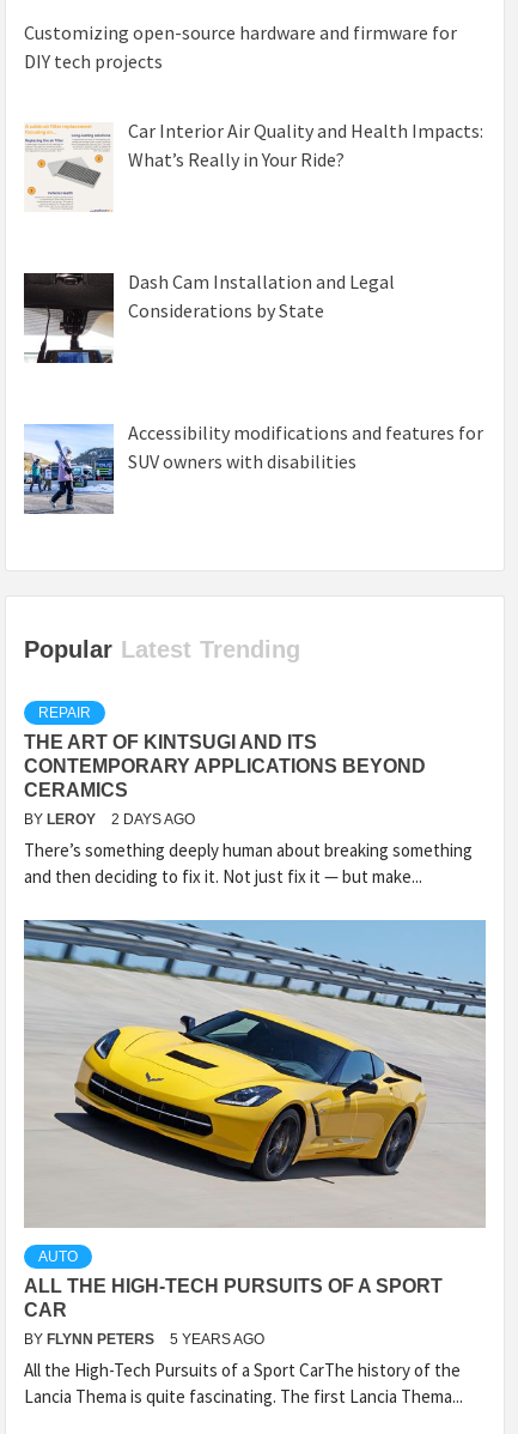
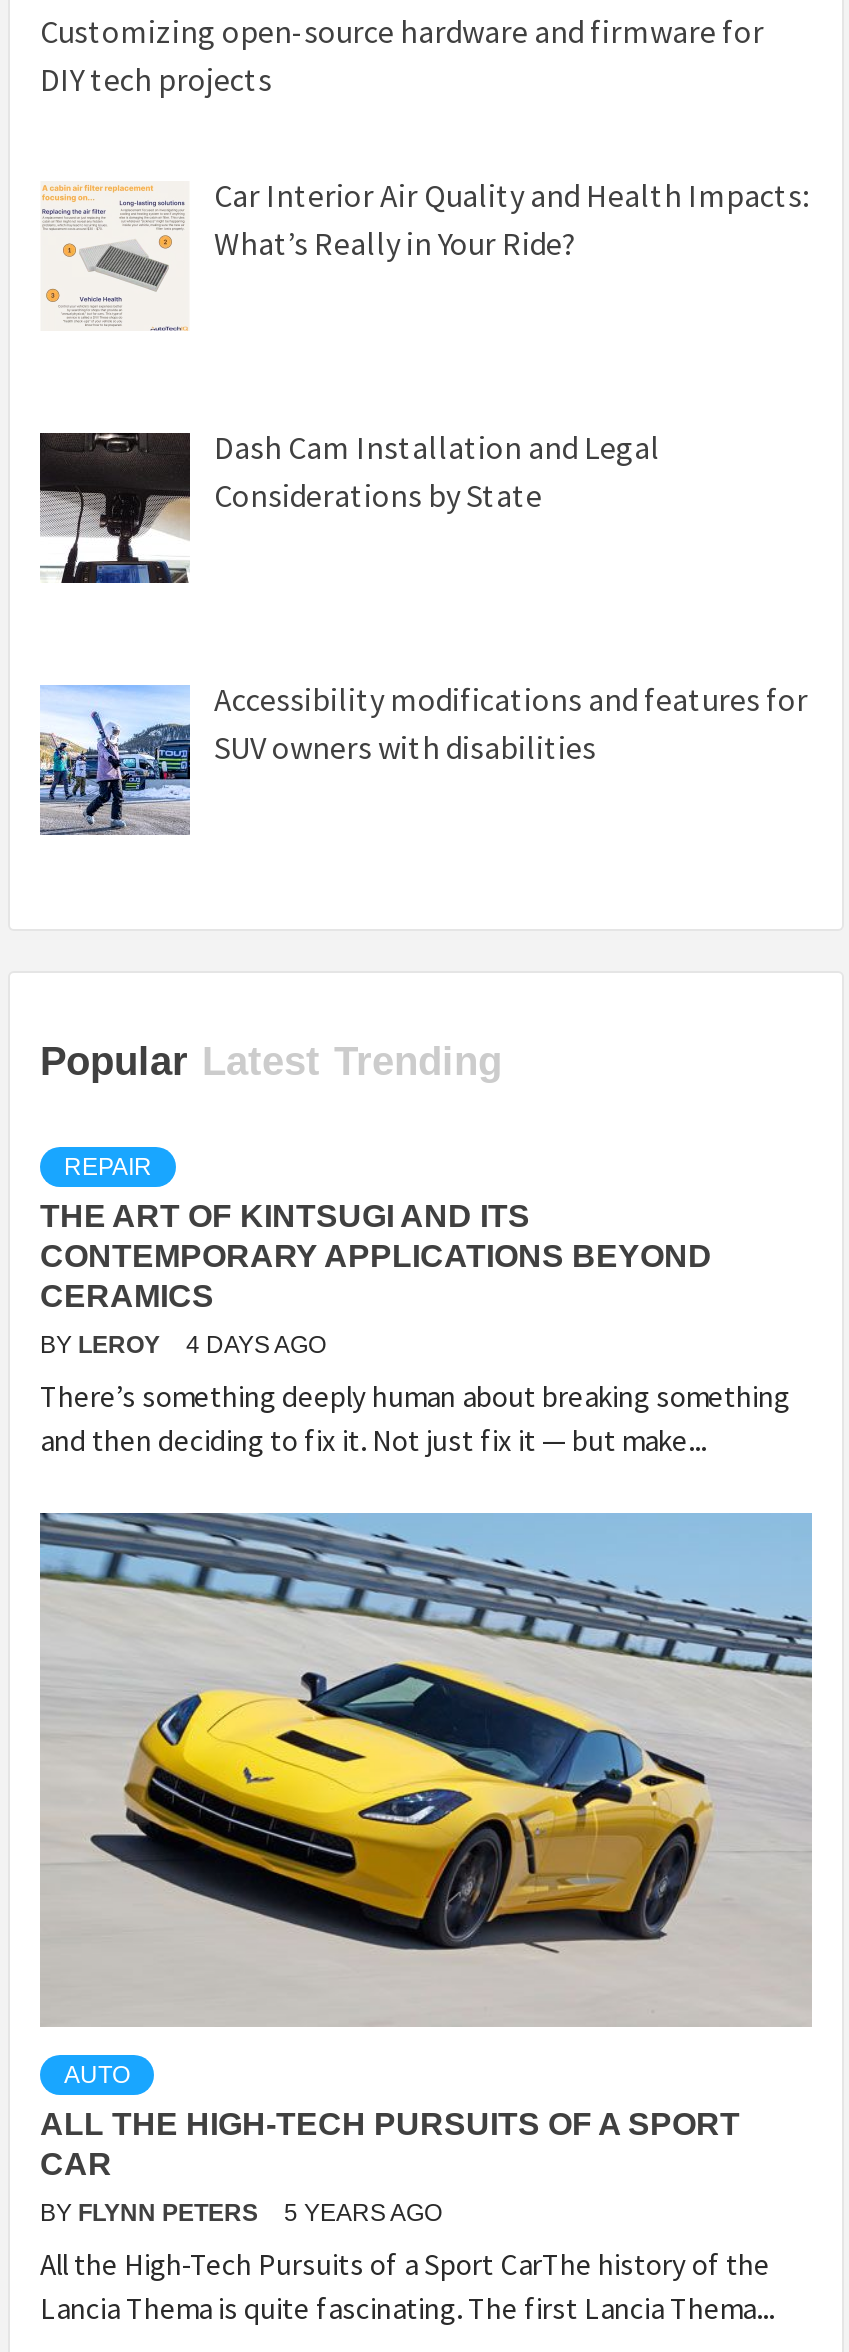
[24,810,195,827] BY LEROY 2 DAYS AGO -> [40,1330,326,1358] BY LEROY 4 DAYS AGO

